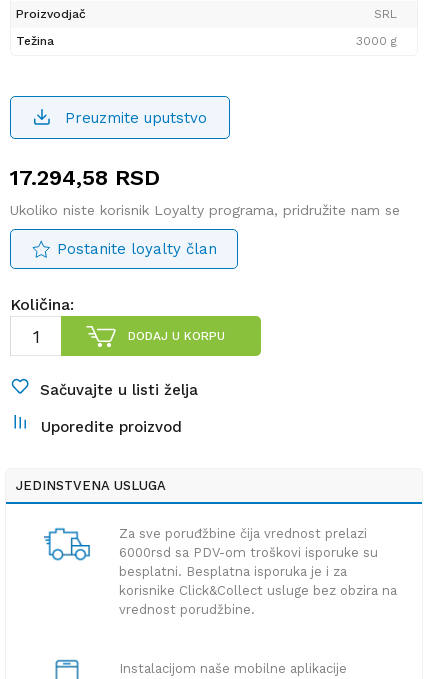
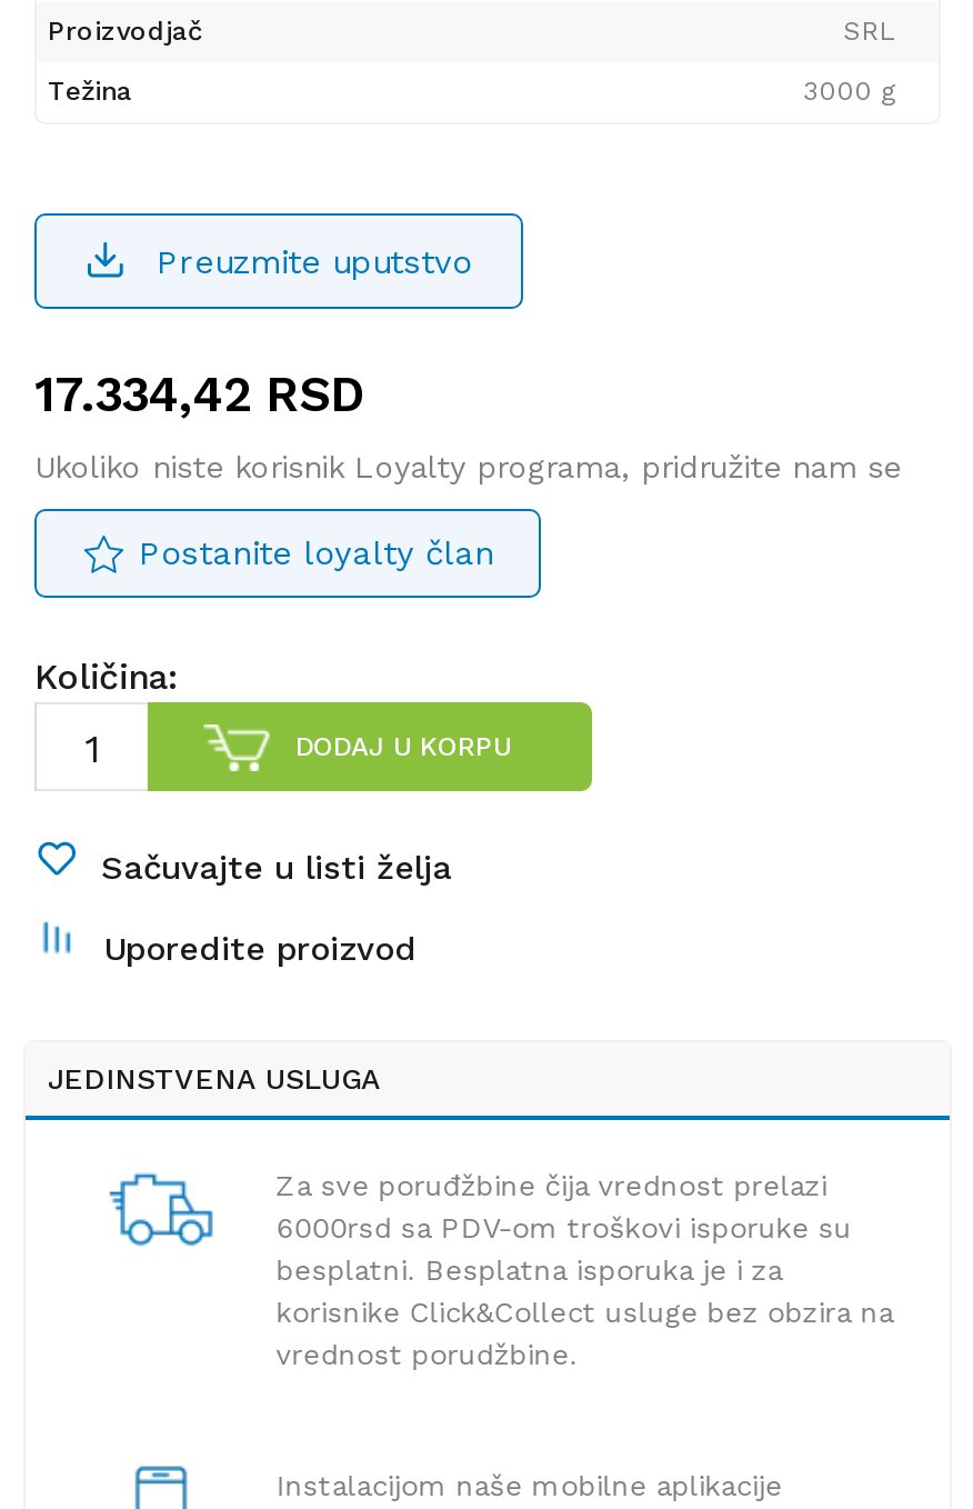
[10,165,160,190] 17.294,58 RSD -> [34,367,365,423] 17.334,42 RSD

